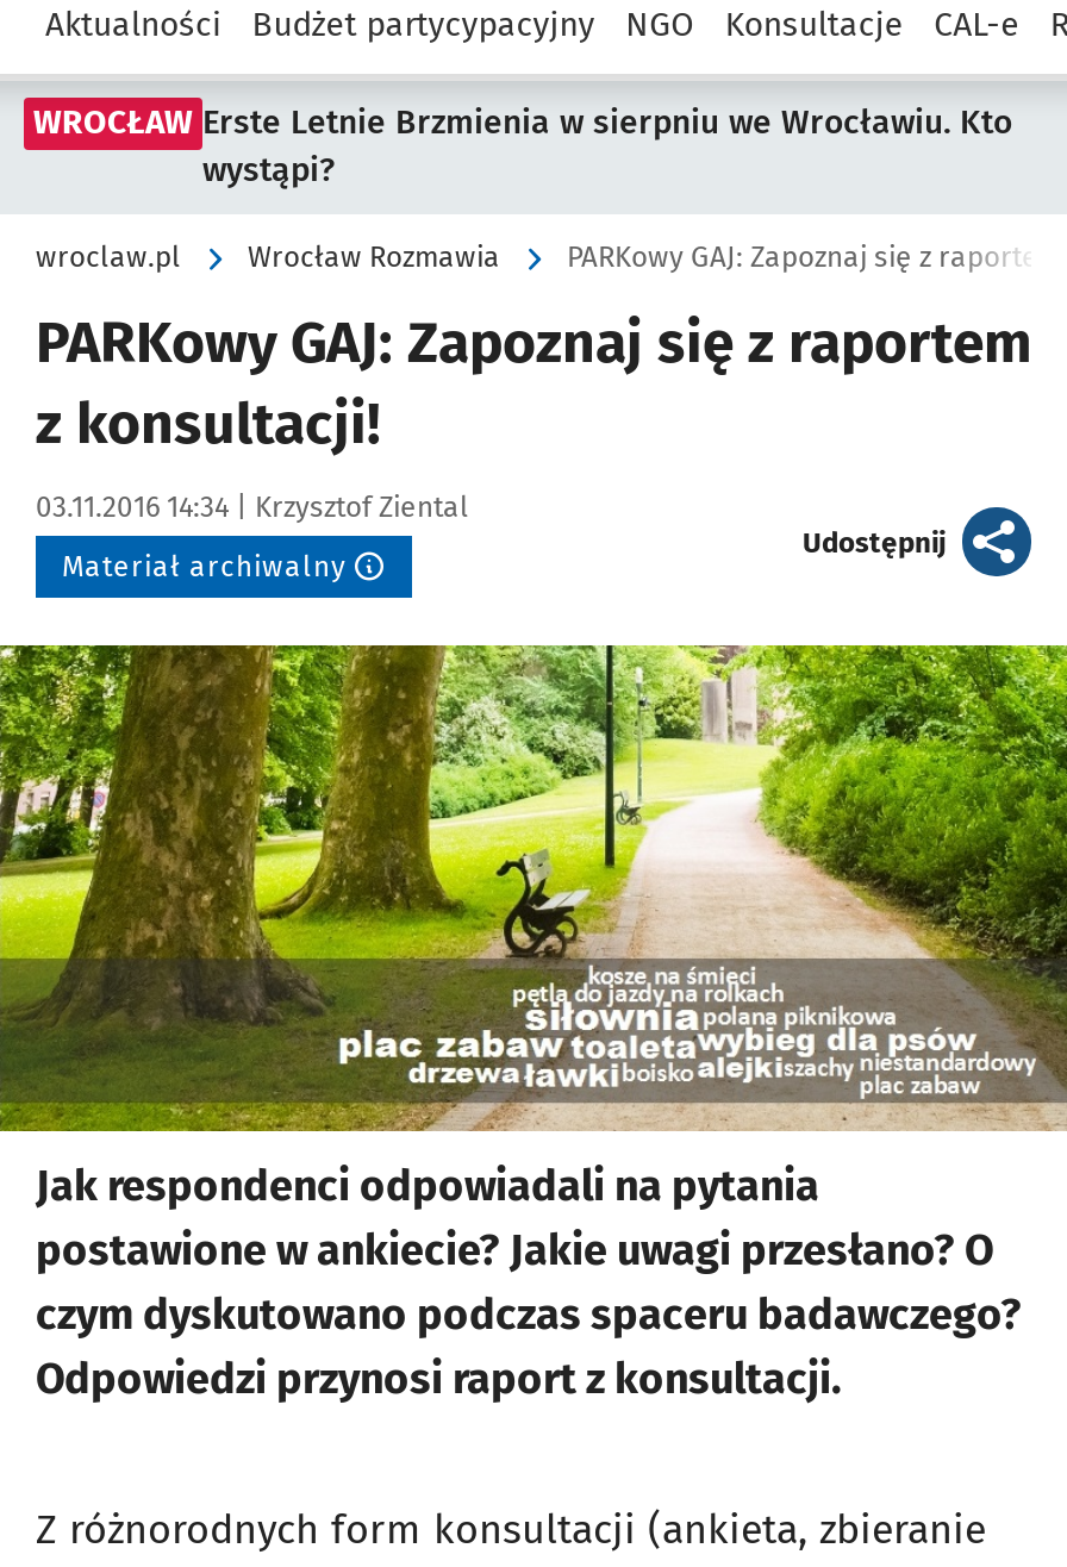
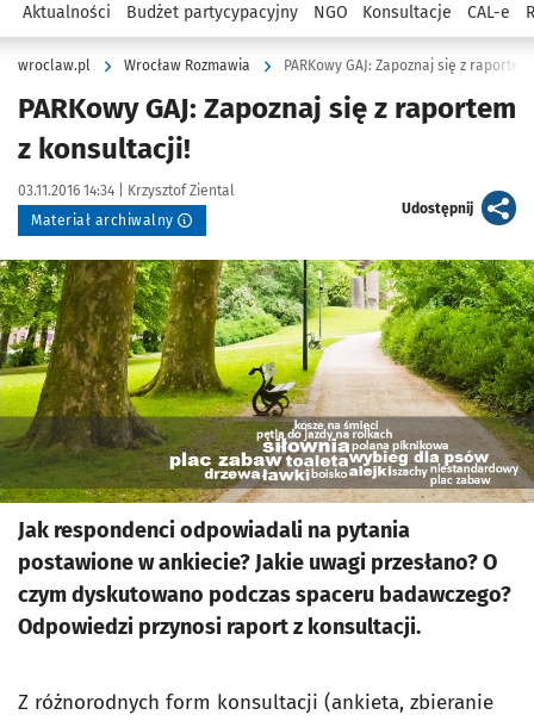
[33,102,1012,191] WROCŁAW Erste Letnie Brzmienia w sierpniu we Wrocławiu. Kto | wystąpi? -> none

